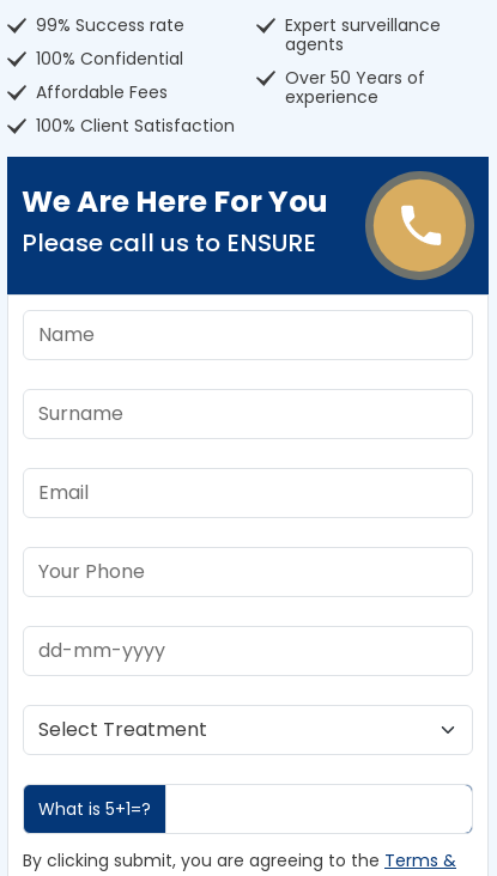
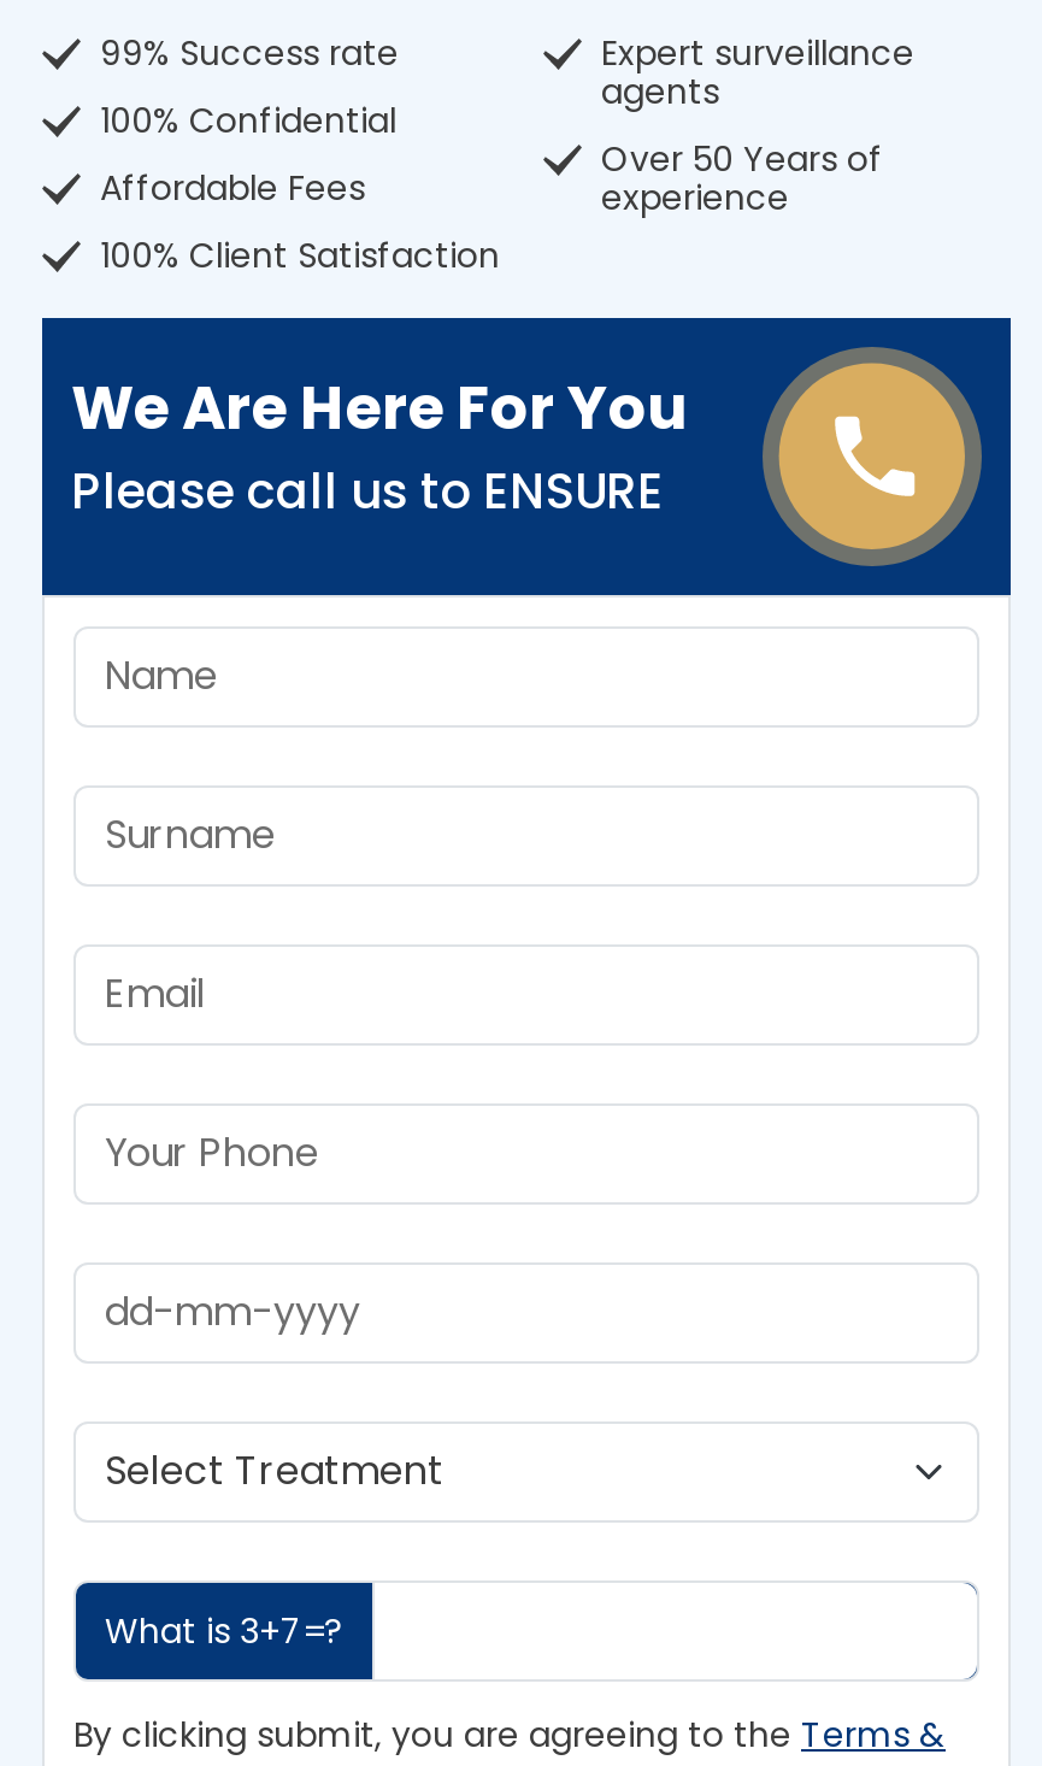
[105,796,151,820] 5+1=? -> [240,1606,343,1654] 3+7=?

